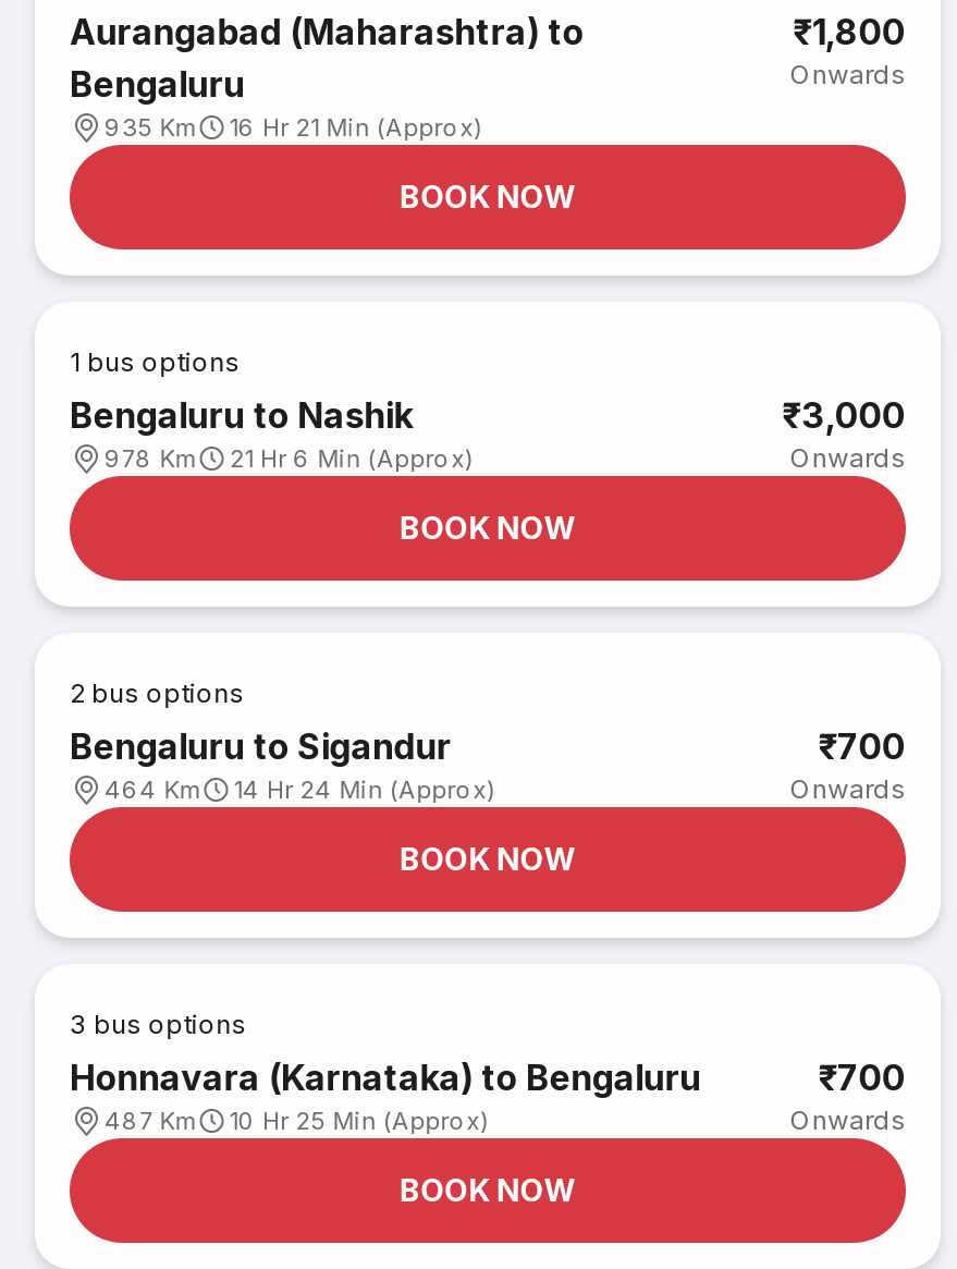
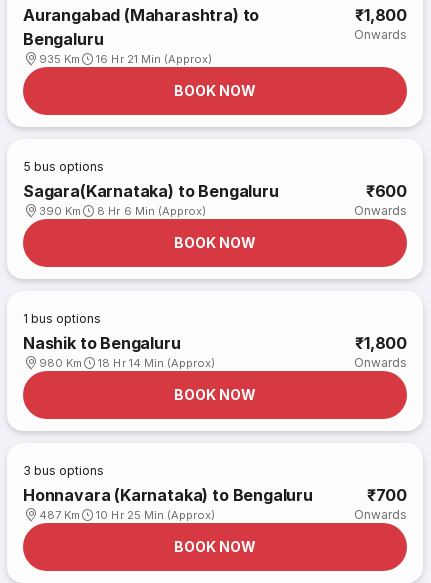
[70,345,240,378] 1 bus options -> [23,159,104,174] 5 bus options
[70,393,413,437] Bengaluru to Nashik -> [23,181,279,201] Sagara(Karnataka) to Bengaluru
[782,393,906,437] ₹3,000 -> [366,181,407,201] ₹600
[105,443,194,474] 978 Km -> [39,204,81,218] 390 Km
[229,443,473,474] 21 Hr 6 Min (Approx) -> [97,204,206,218] 8 Hr 6 Min (Approx)
[70,676,244,709] 2 bus options -> [23,311,101,326] 1 bus options
[70,724,451,768] Bengaluru to Sigandur -> [23,333,181,353] Nashik to Bengaluru
[818,724,906,768] ₹700 -> [355,333,407,353] ₹1,800
[105,774,199,805] 464 Km -> [39,356,82,370] 980 Km
[234,774,495,805] 14 Hr 24 Min (Approx) -> [98,356,215,370] 18 Hr 14 Min (Approx)

